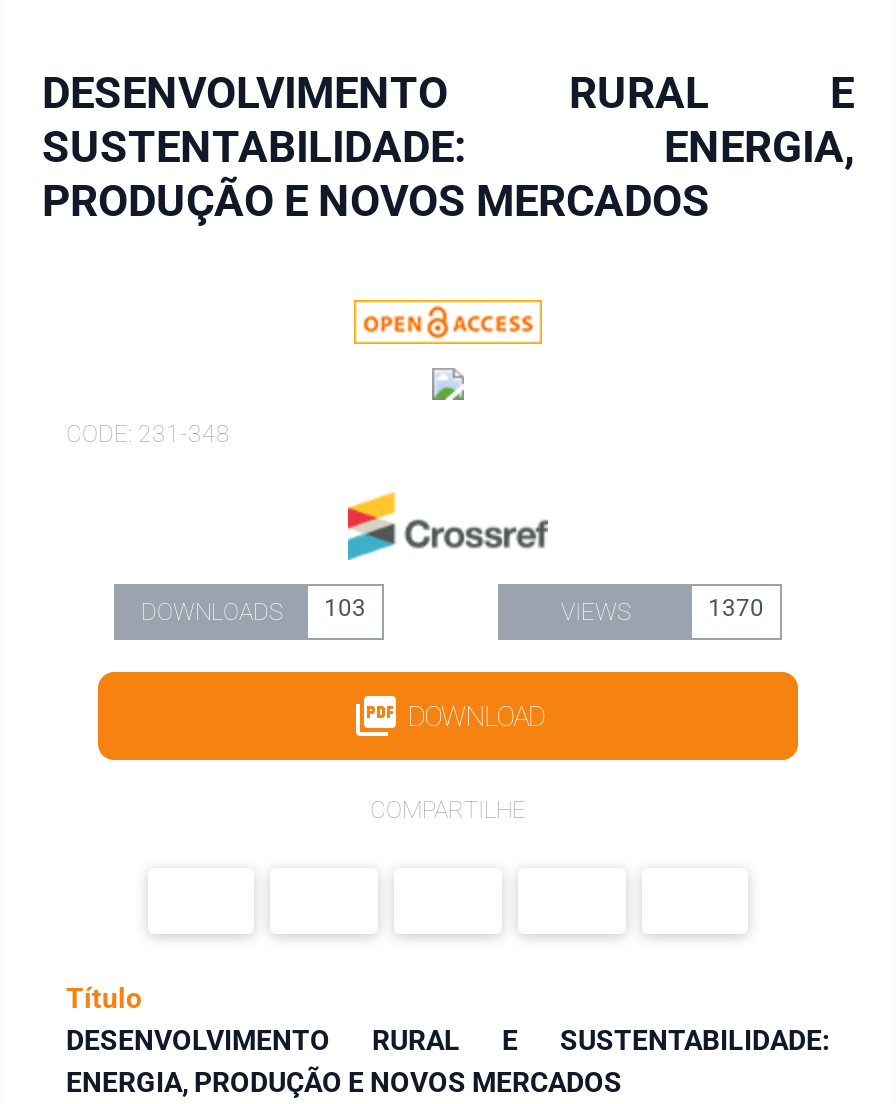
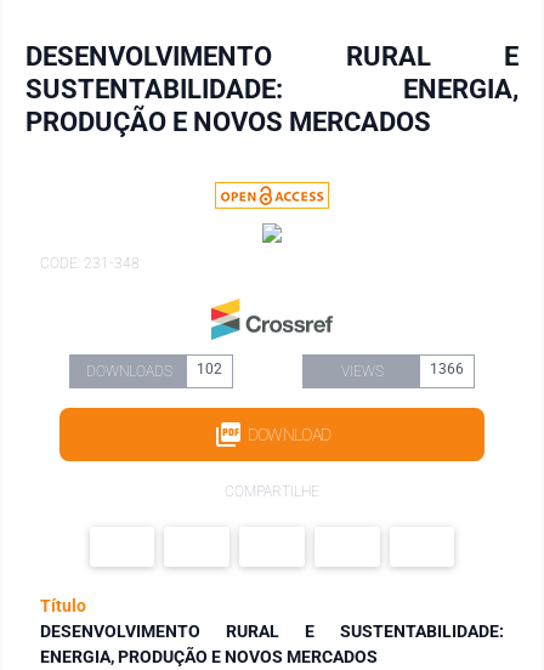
[141,594,366,626] DOWNLOADS 103 -> [86,360,222,380] DOWNLOADS 102
[708,594,764,622] 1370 -> [430,360,464,377] 1366

